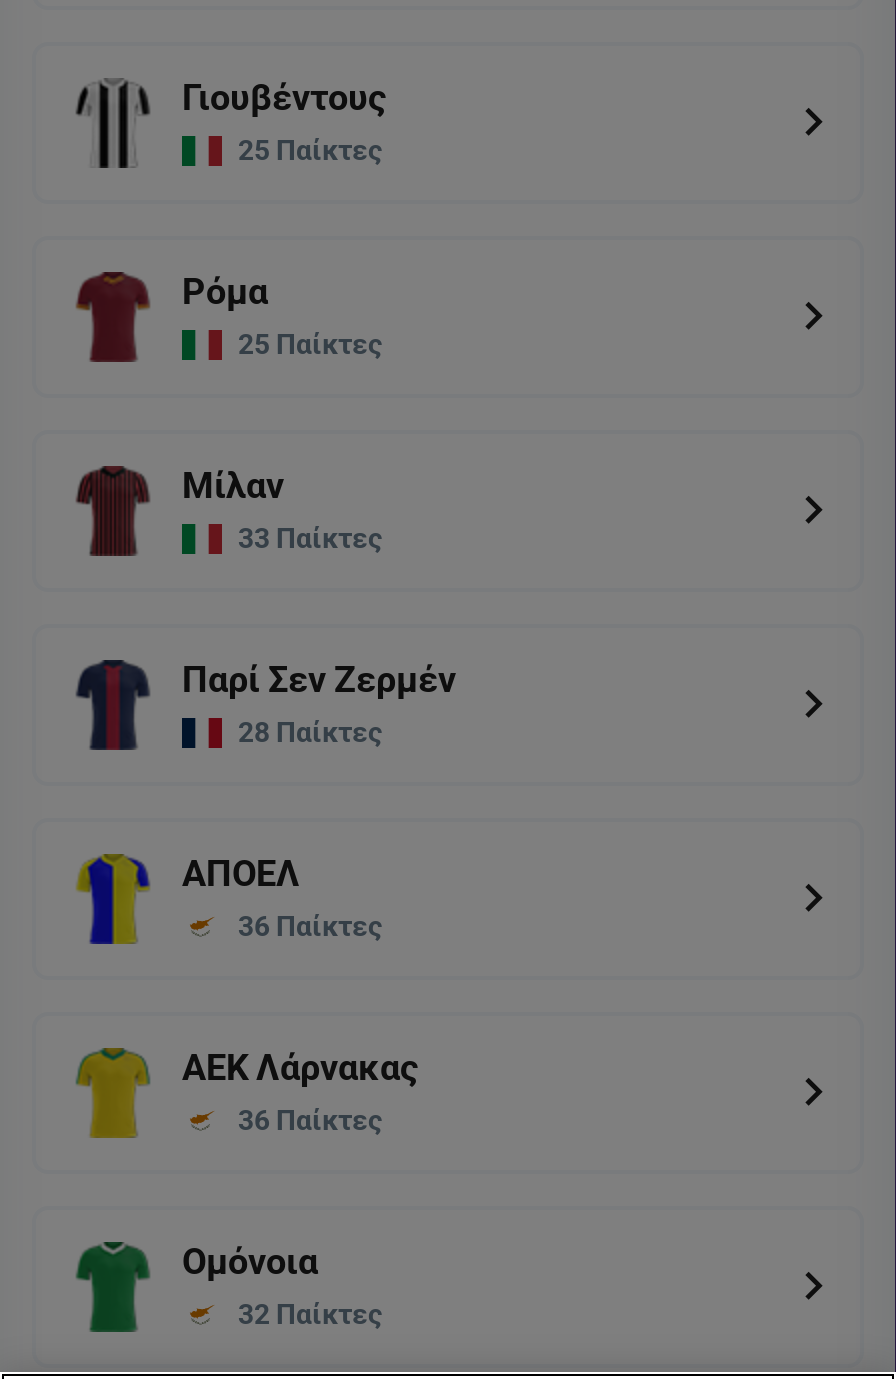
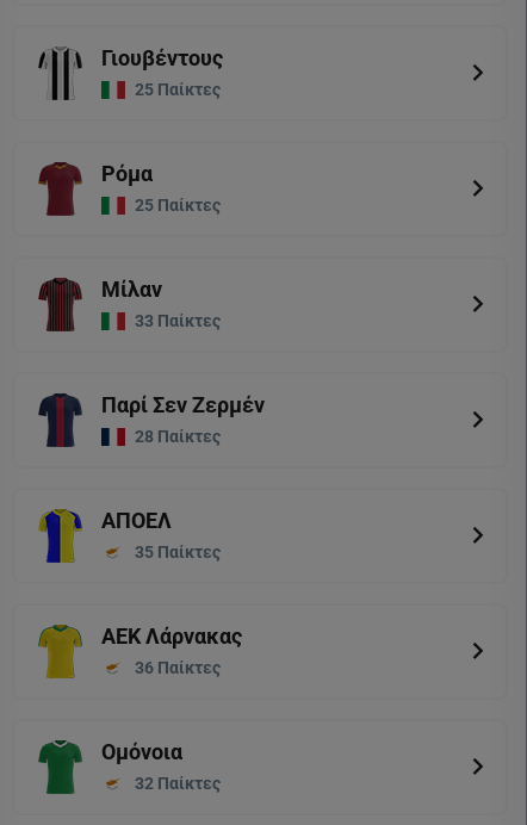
[238,911,382,943] 36 Παίκτες -> [135,543,221,562] 35 Παίκτες

